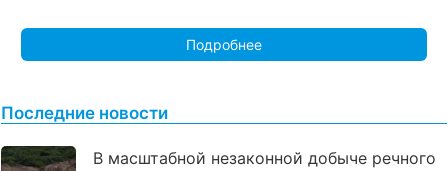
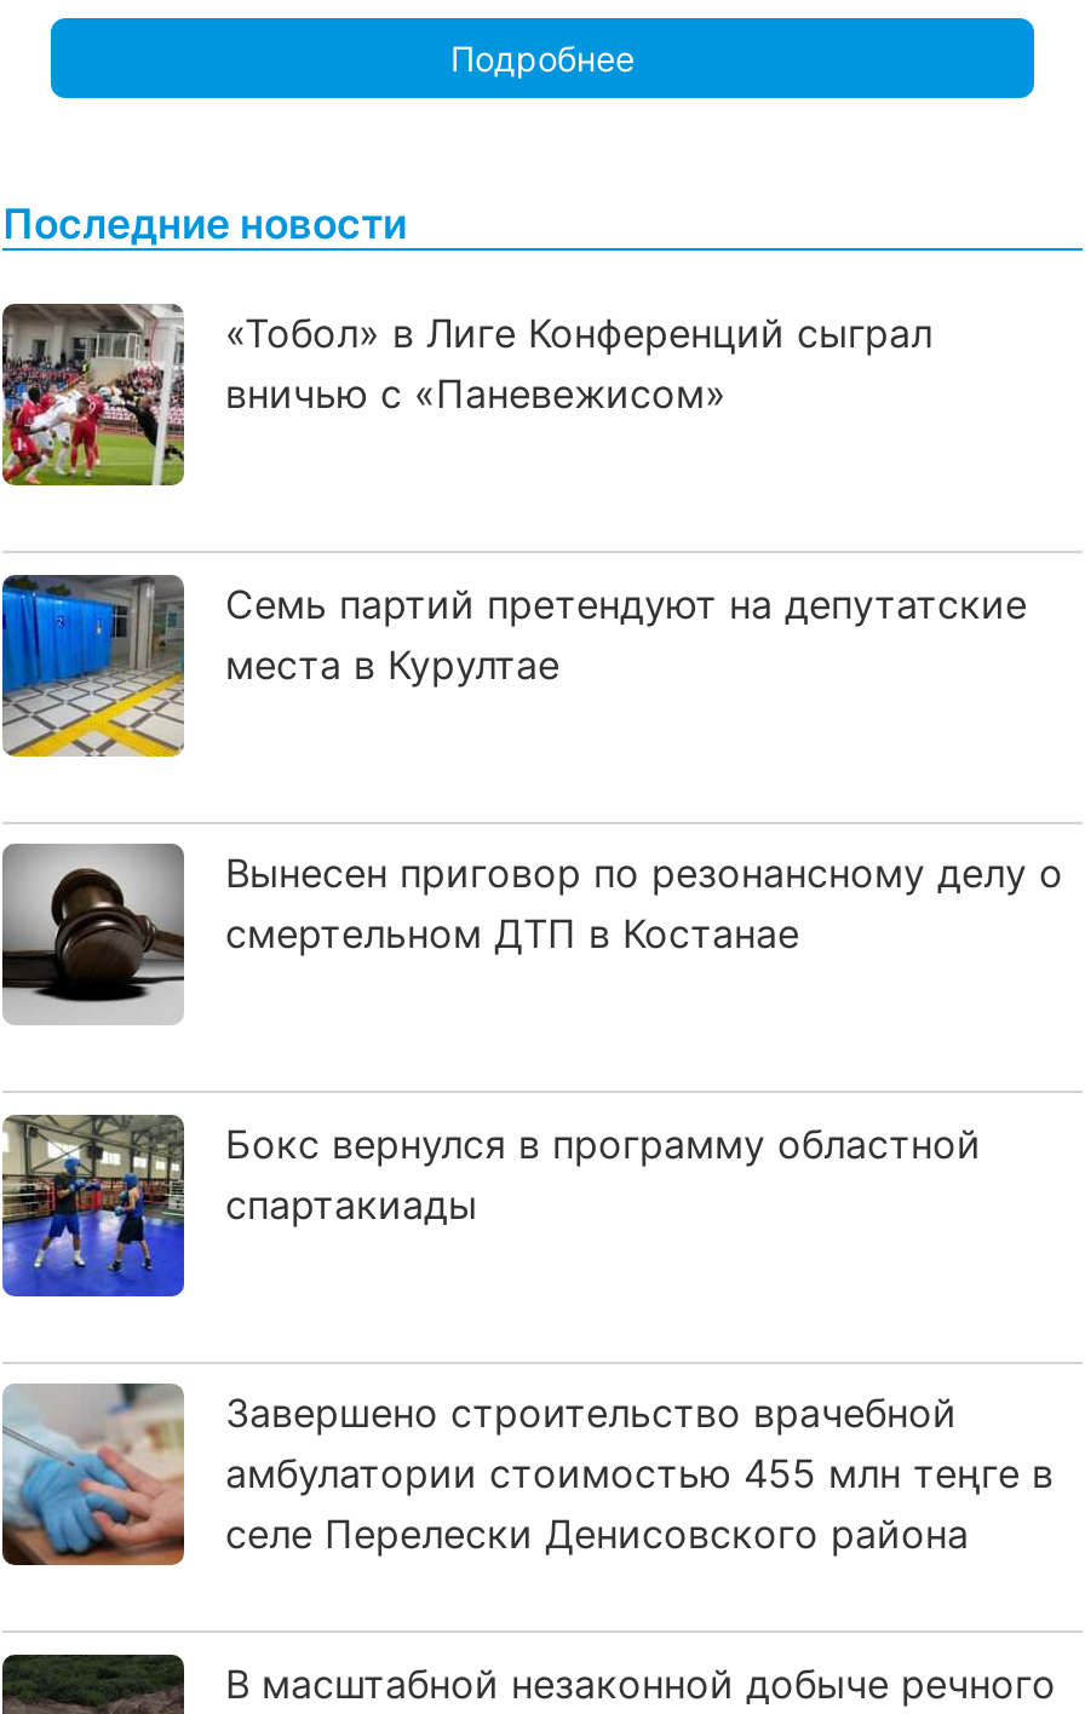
none -> [7,304,932,488] [image] | «Тобол» в Лиге Конференций сыграл | вничью с «Паневежисом»
none -> [7,573,1027,759] [image] | Семь партий претендуют на депутатские | места в Курултае
none -> [7,841,1063,1025] [image] | Вынесен приговор по резонансному делу о | смертельном ДТП в Костанае
none -> [7,1112,981,1299] [image] | Бокс вернулся в программу областной | спартакиады
none -> [7,1369,1054,1599] [image] | Завершено строительство врачебной | амбулатории стоимостью 455 млн теңге в | селе Перелески Денисовского района

